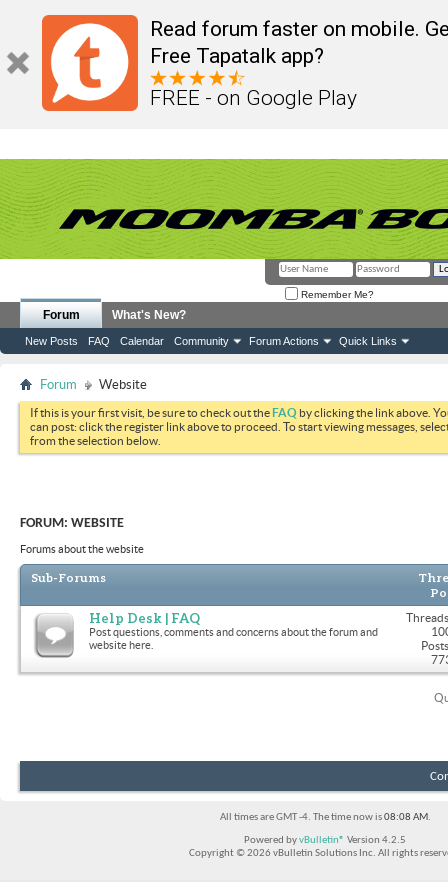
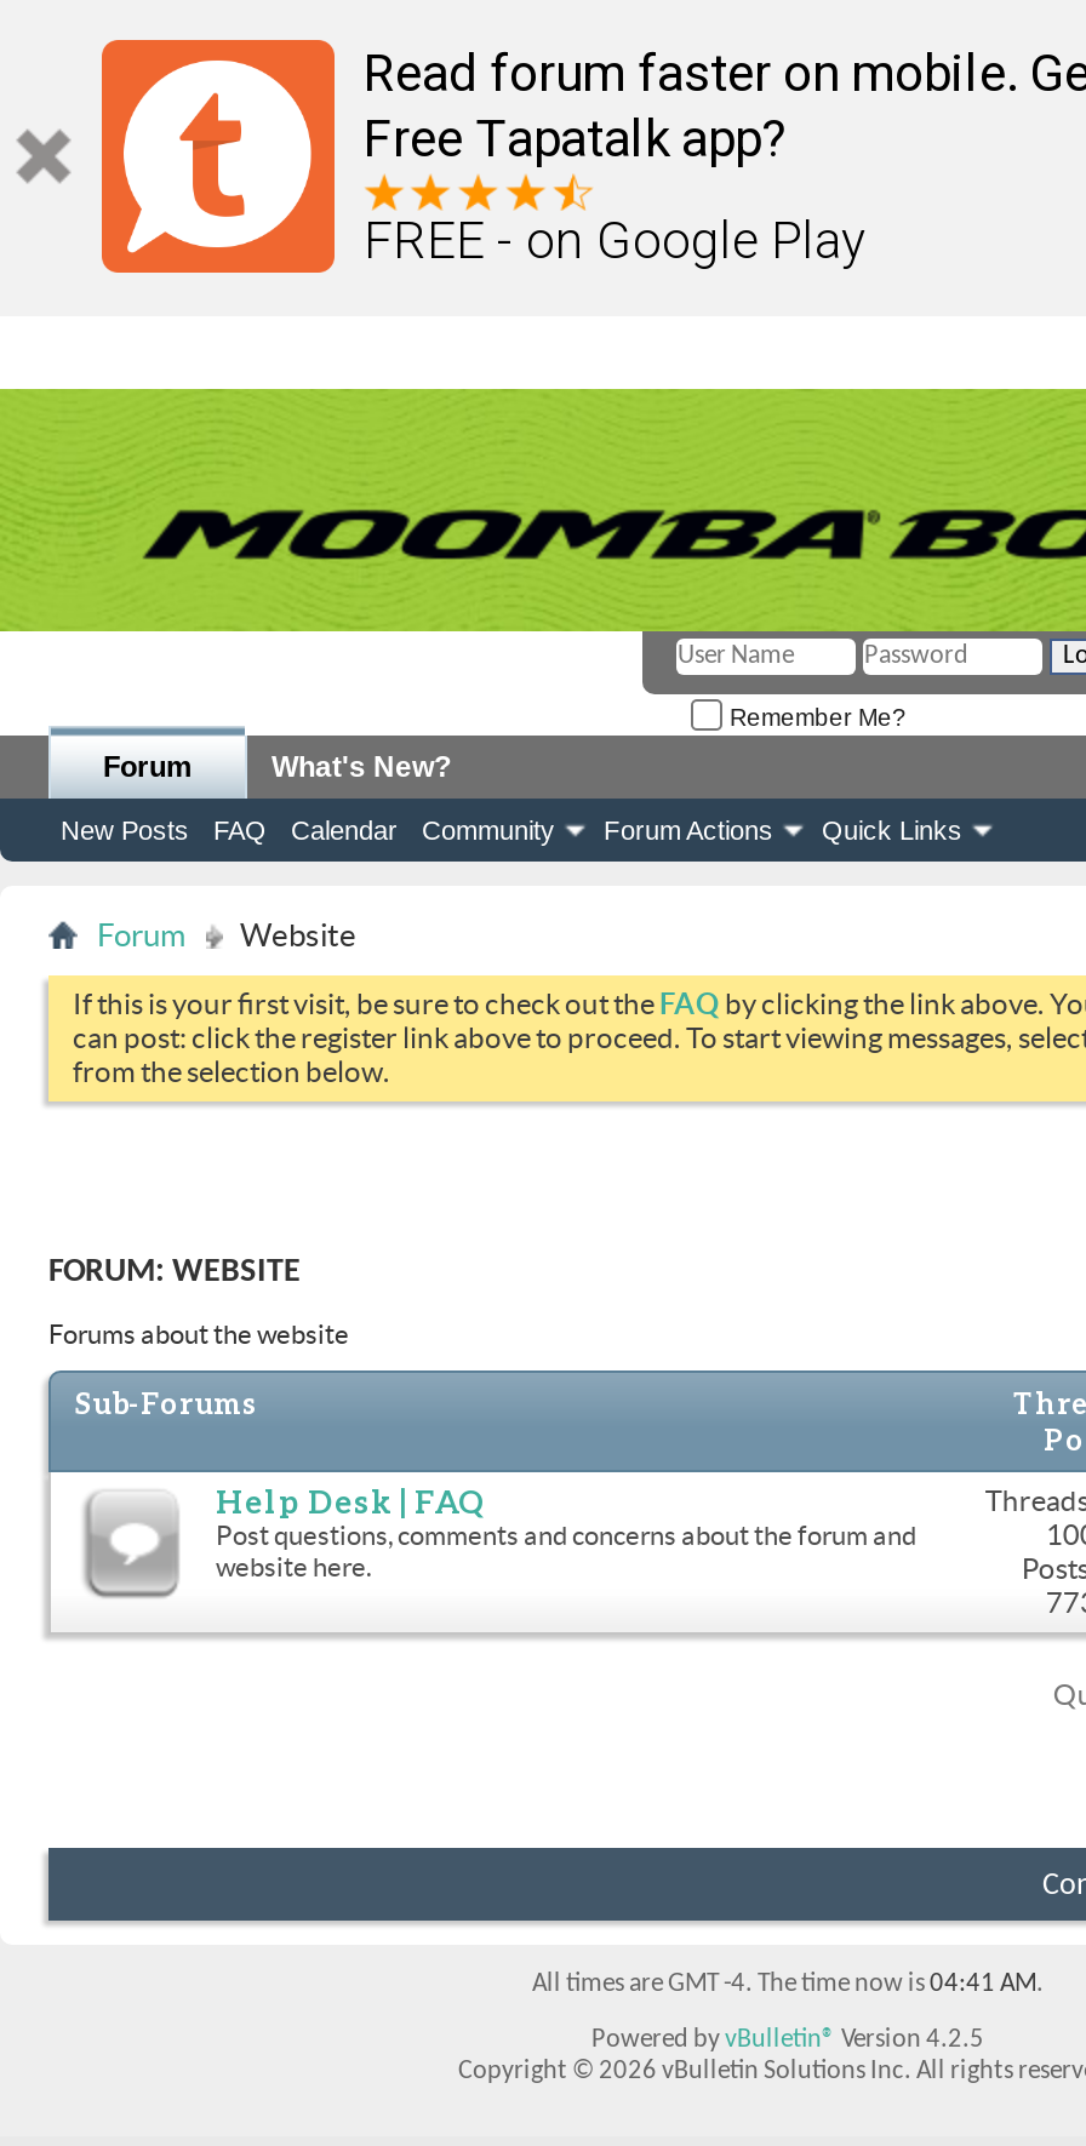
[219,812,430,823] All times are GMT -4. The time now is 08:08 AM. -> [532,1972,1044,1998] All times are GMT -4. The time now is 04:41 AM.

